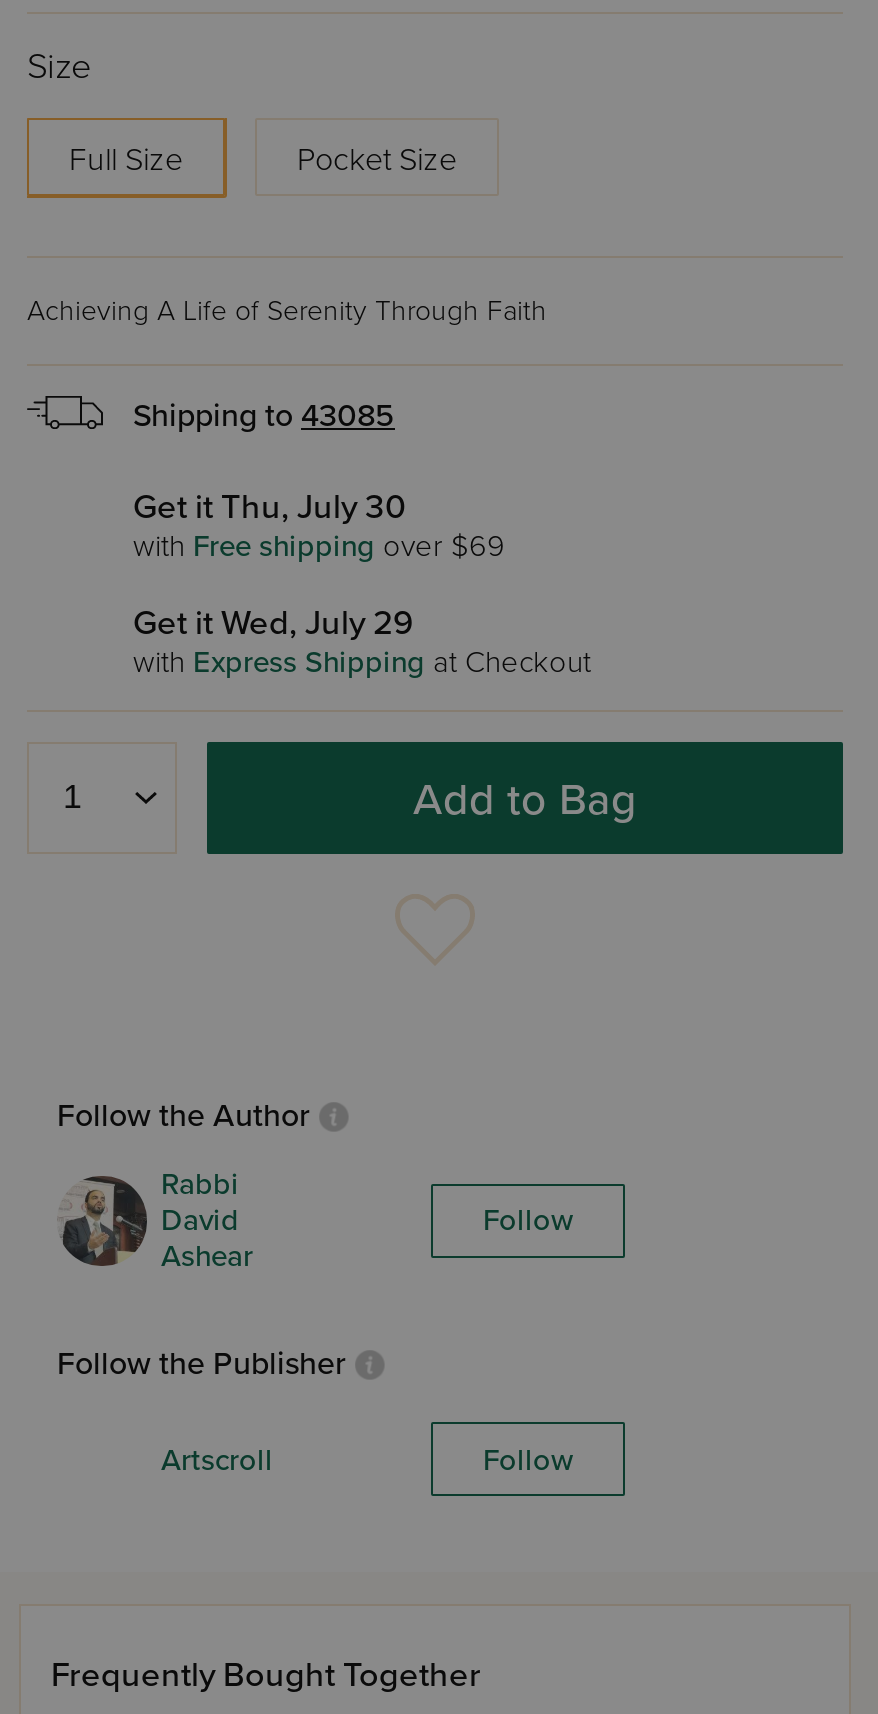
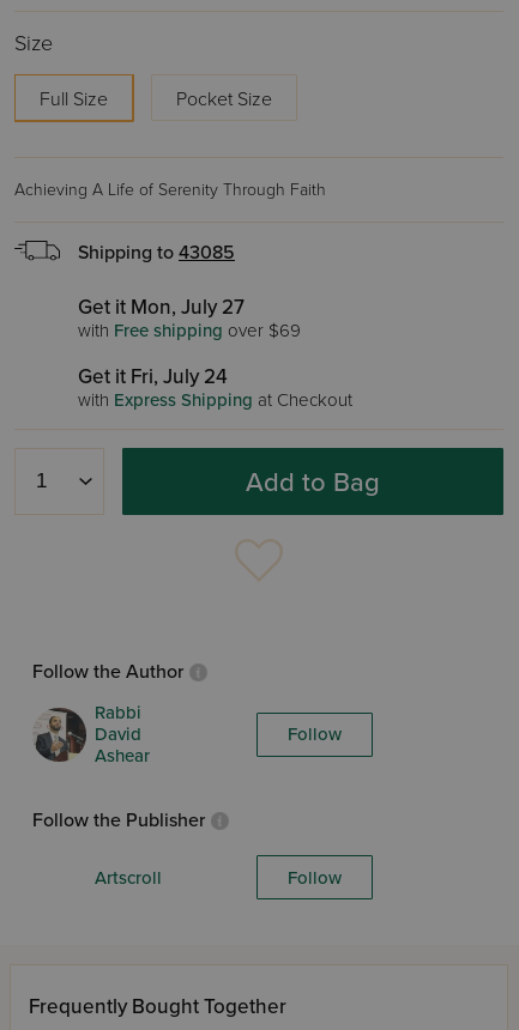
[133,486,405,528] Get it Thu, July 30 -> [78,295,245,320] Get it Mon, July 27
[133,602,413,644] Get it Wed, July 29 -> [78,364,228,389] Get it Fri, July 24

